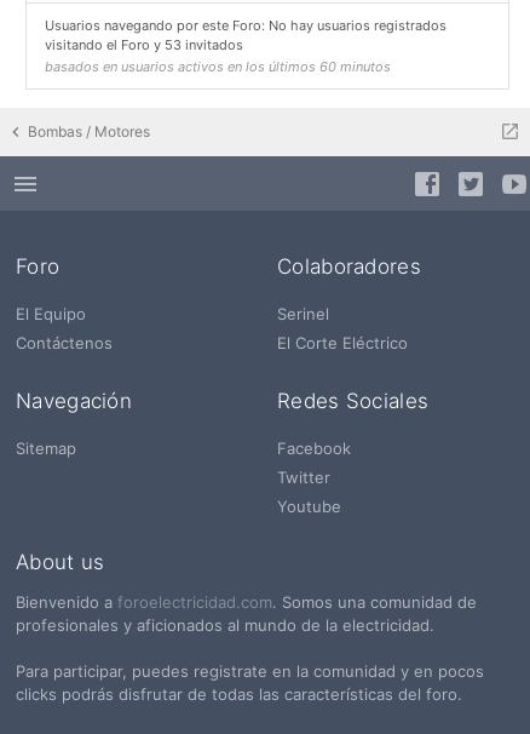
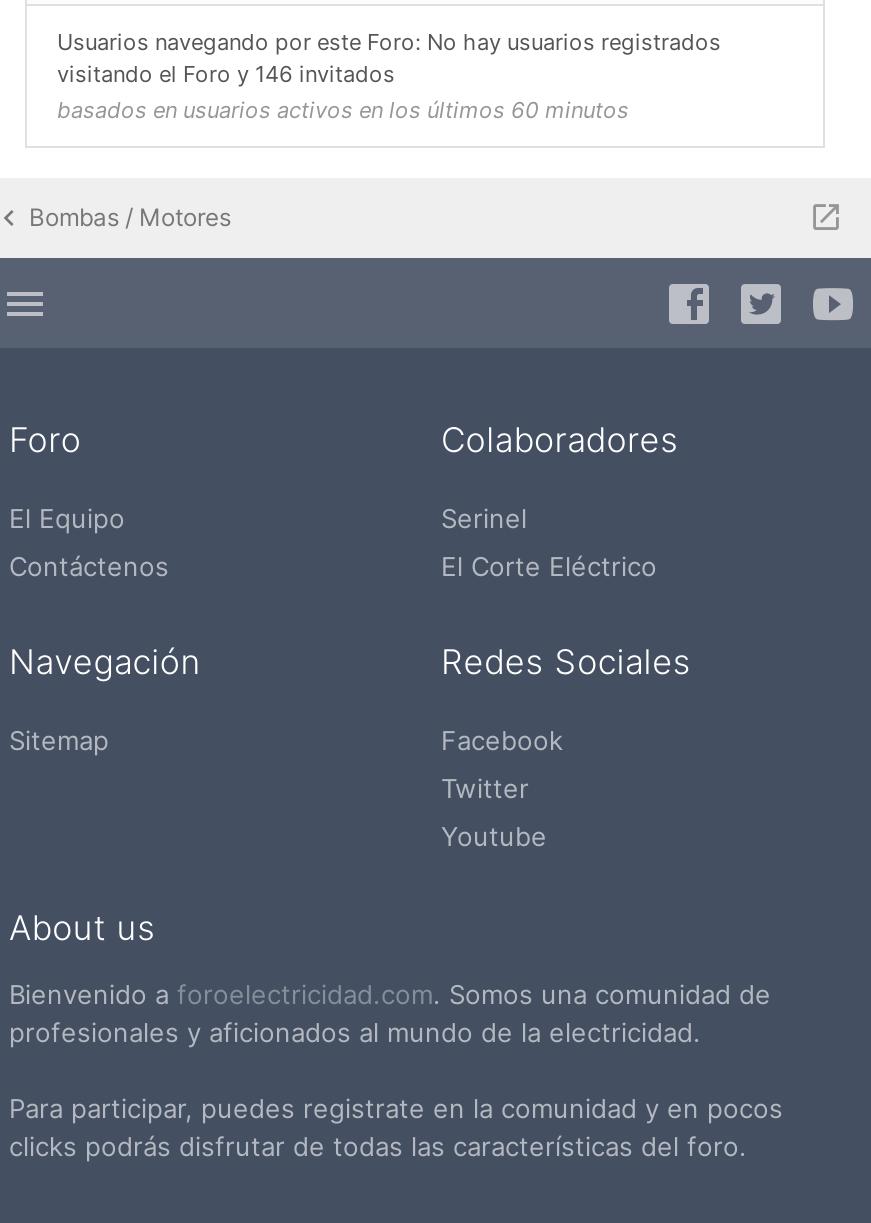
[45,36,243,53] visitando el Foro y 53 invitados -> [57,60,395,88] visitando el Foro y 146 invitados

